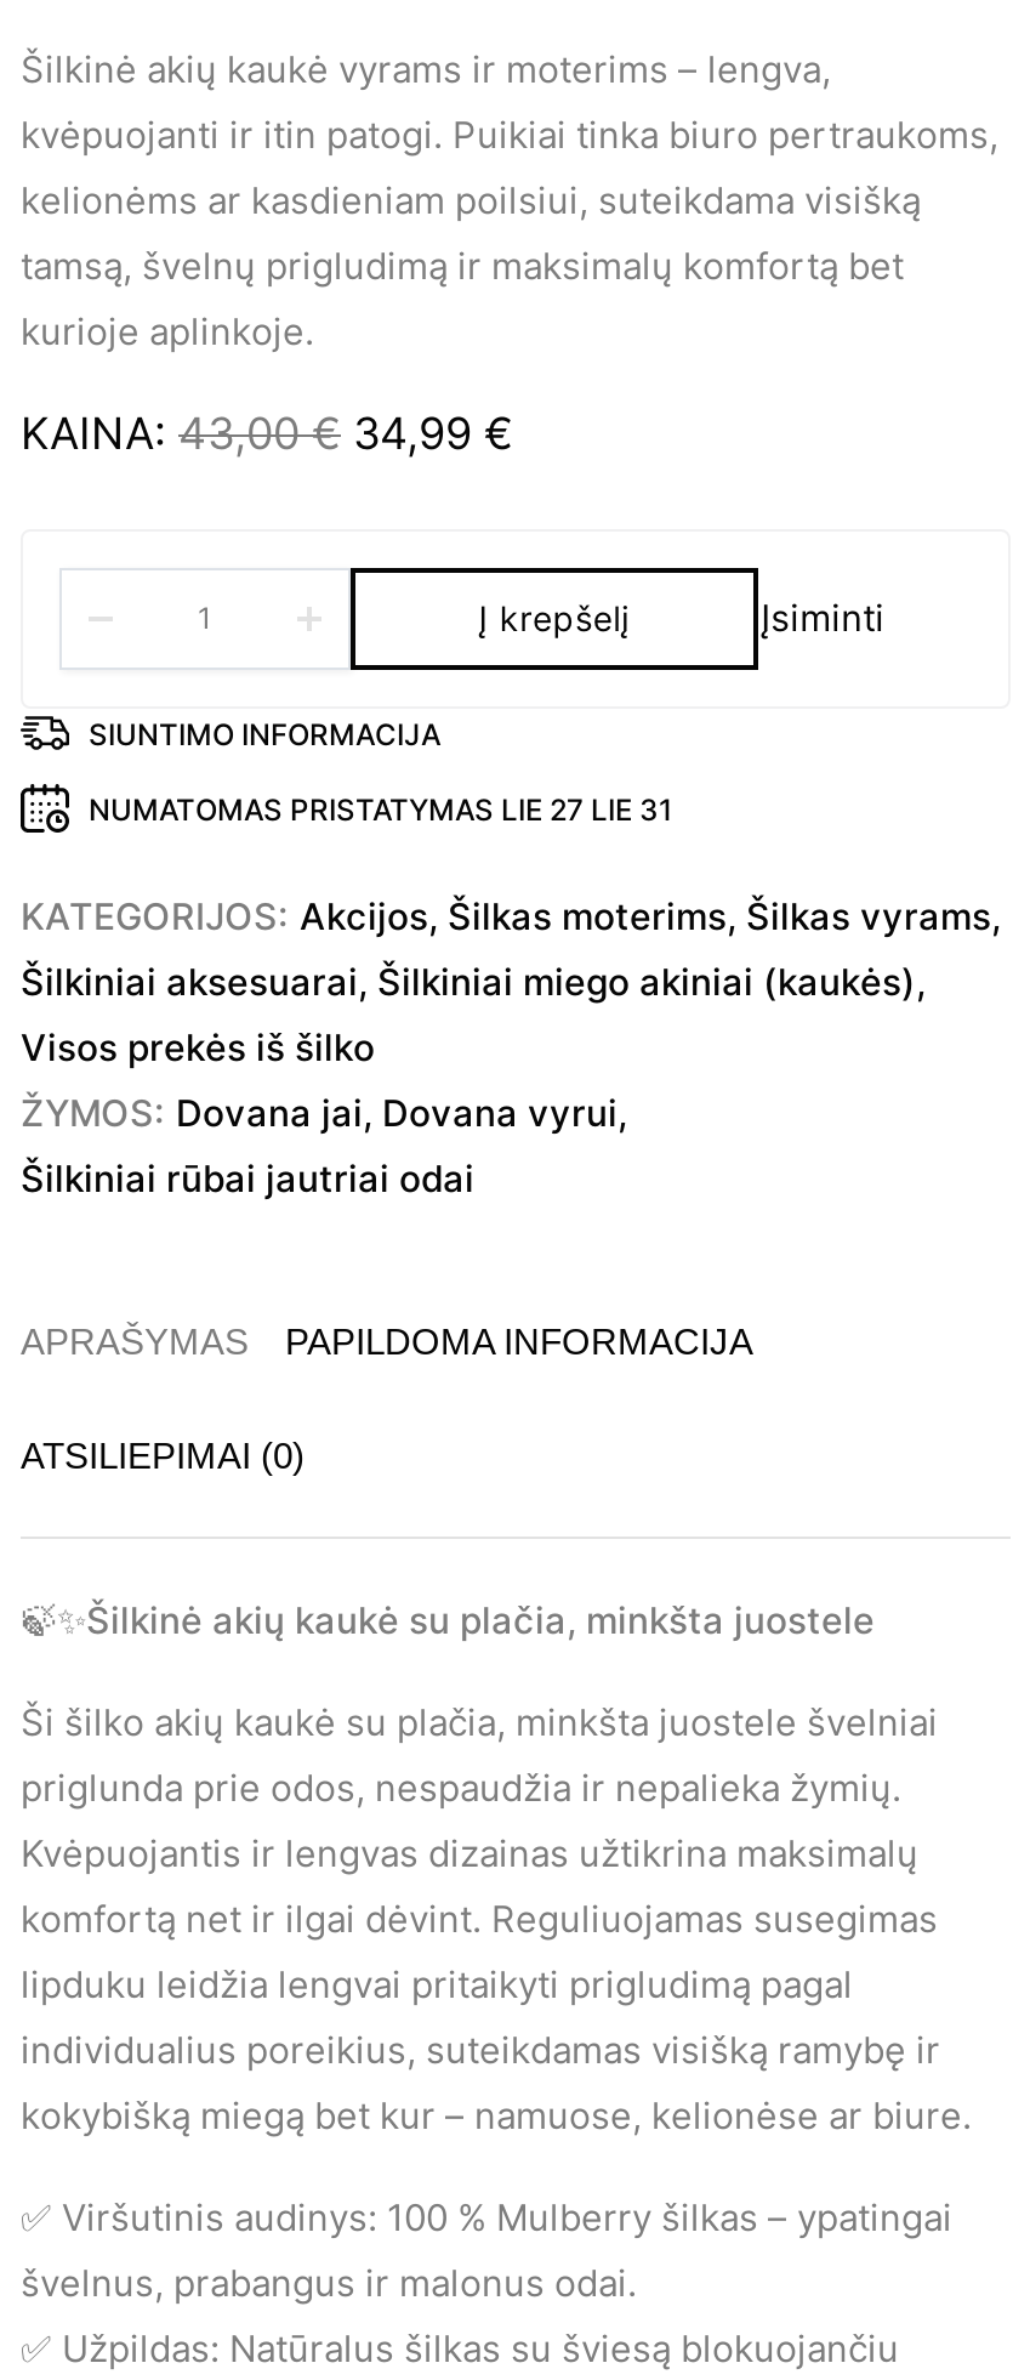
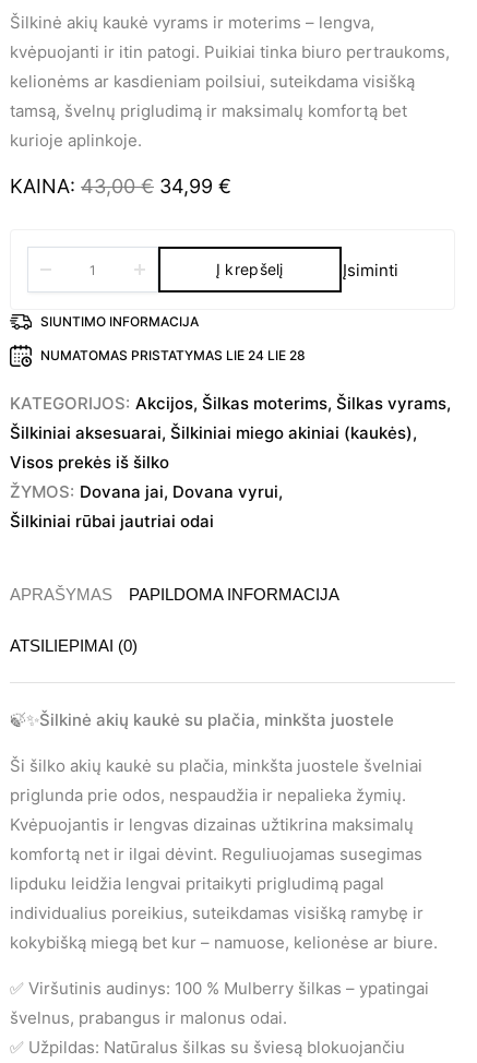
[89,790,673,826] NUMATOMAS PRISTATYMAS LIE 27 LIE 31 -> [40,347,306,364] NUMATOMAS PRISTATYMAS LIE 24 LIE 28

